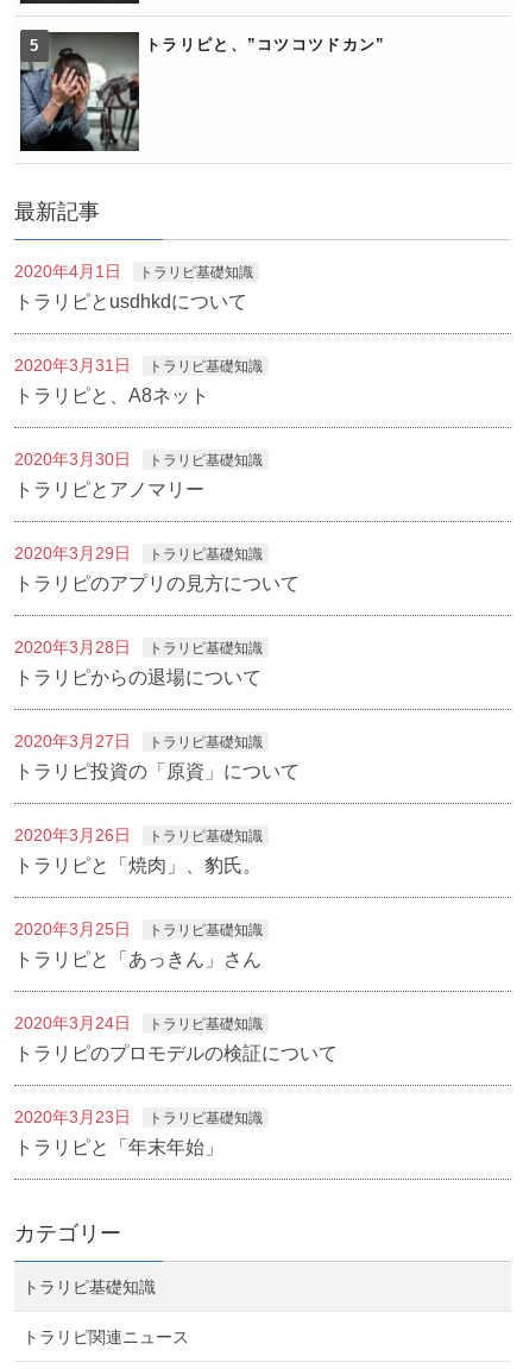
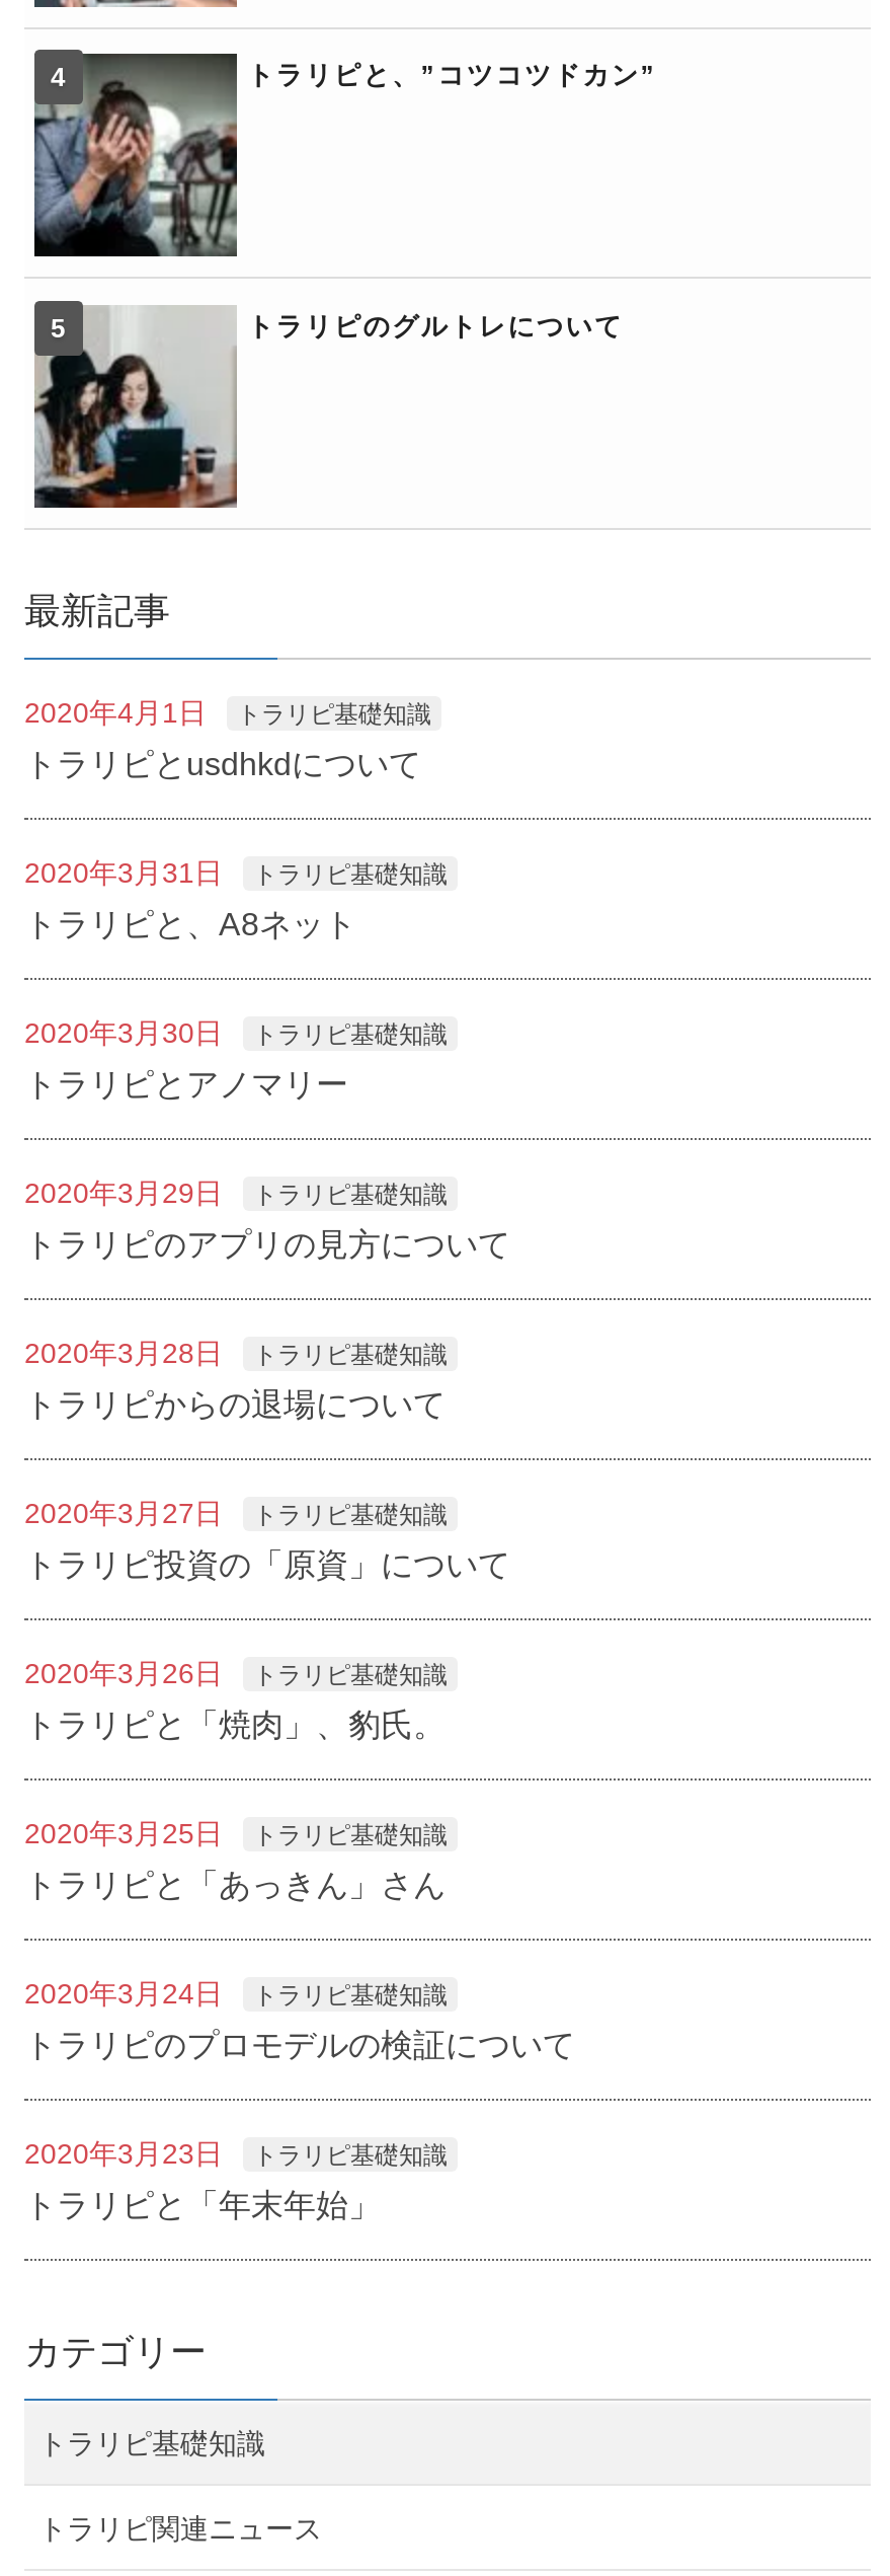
none -> [32,300,624,509] [image] | トラリピのグルトレについて

